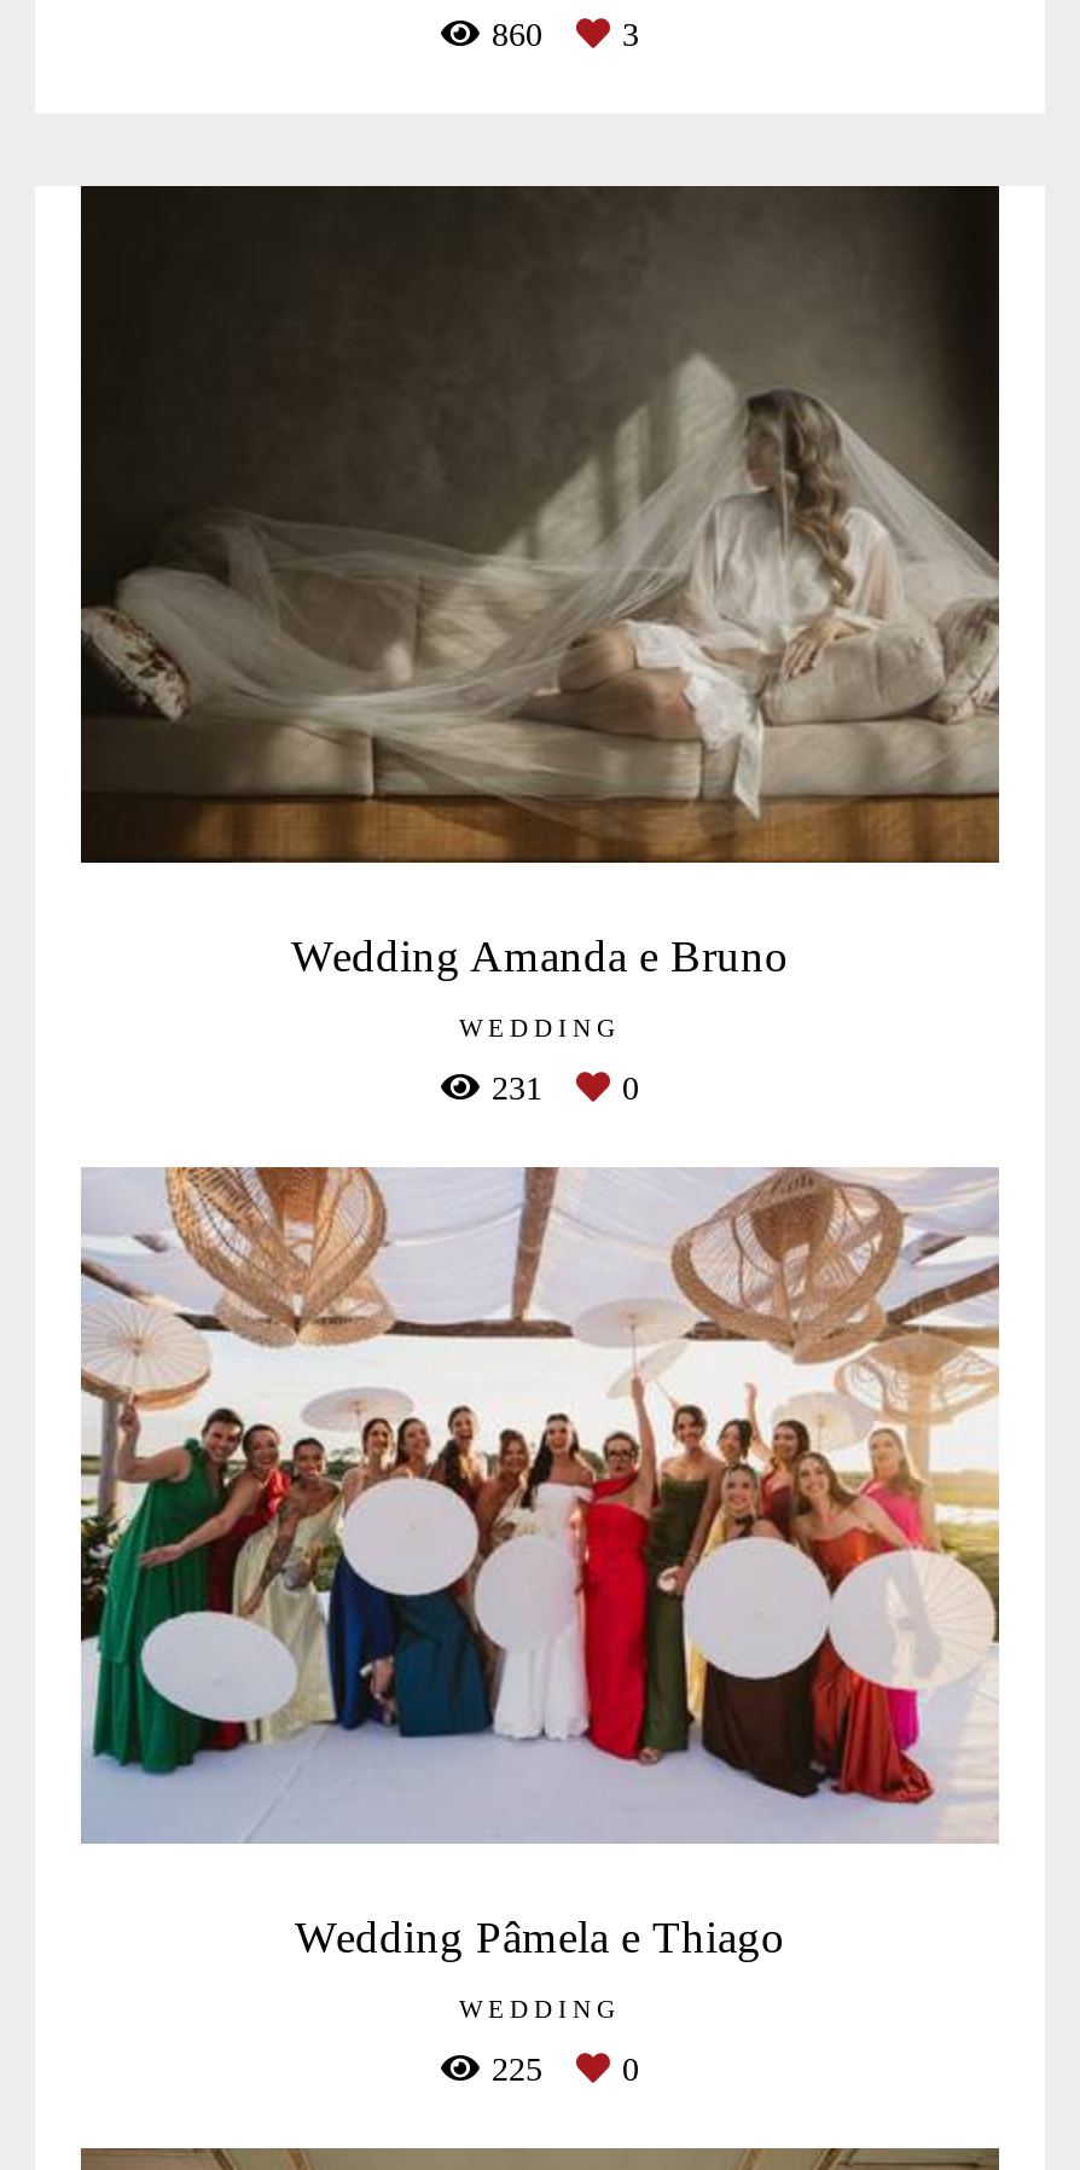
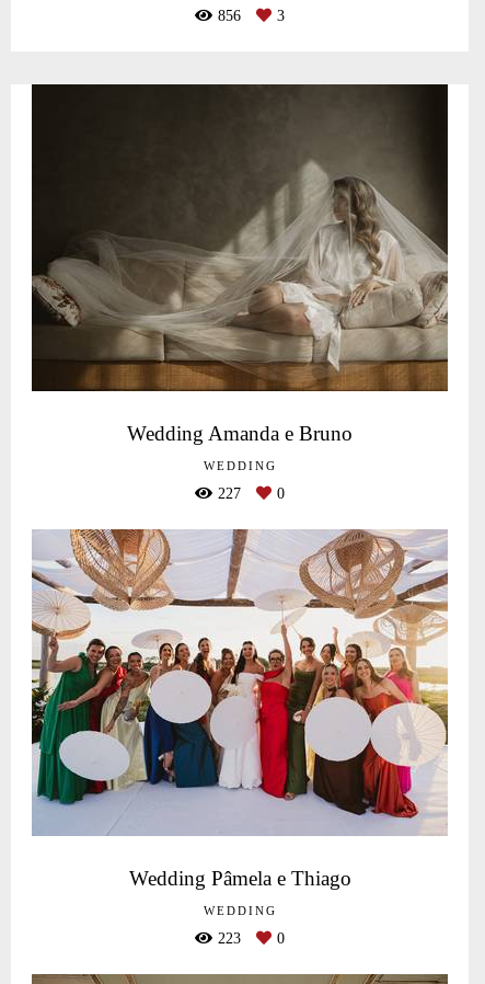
[492,16,542,52] 860 -> [218,7,241,24] 856
[492,1070,542,1106] 231 -> [218,485,241,501] 227
[492,2051,542,2087] 225 -> [218,930,241,946] 223

